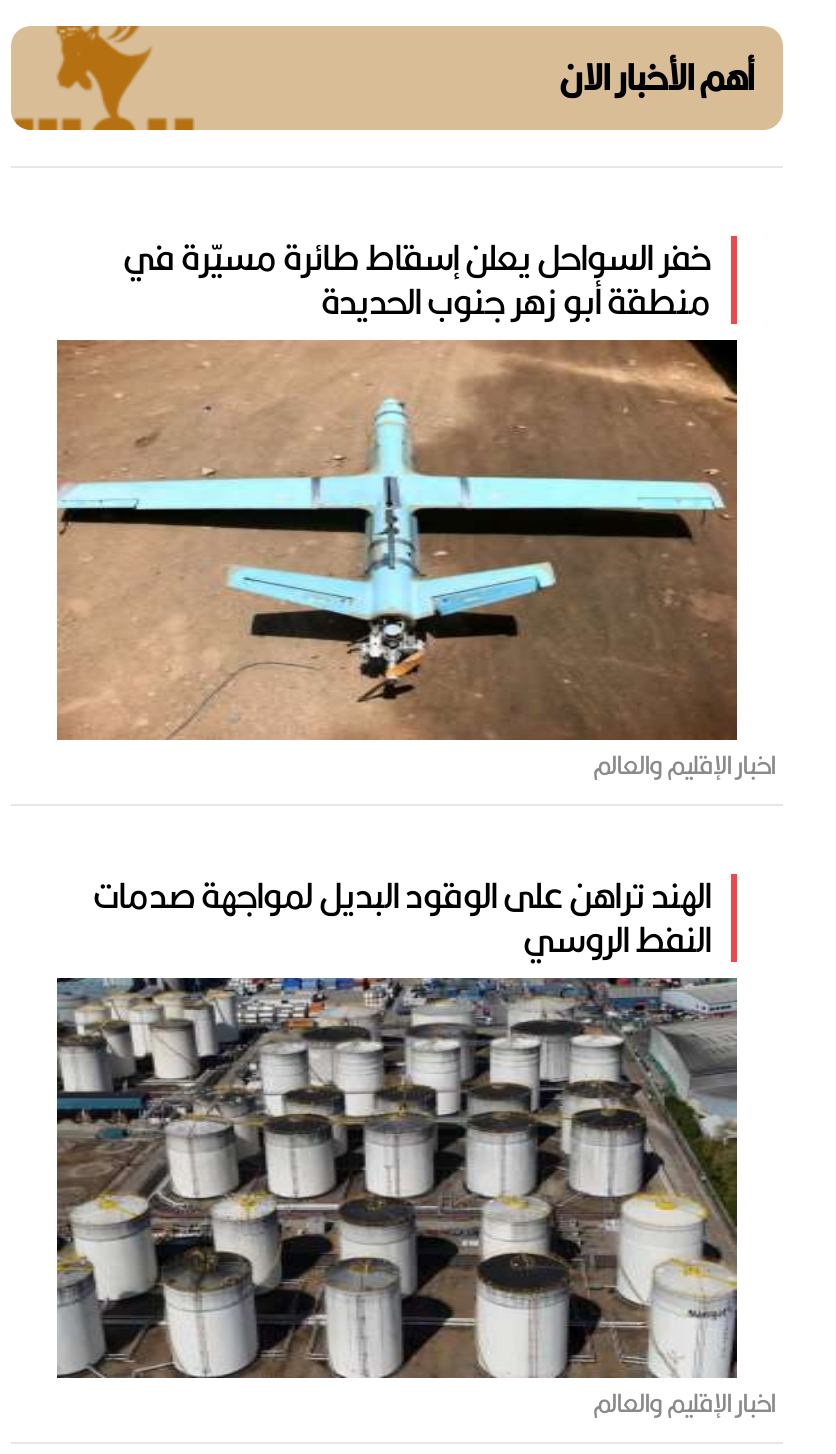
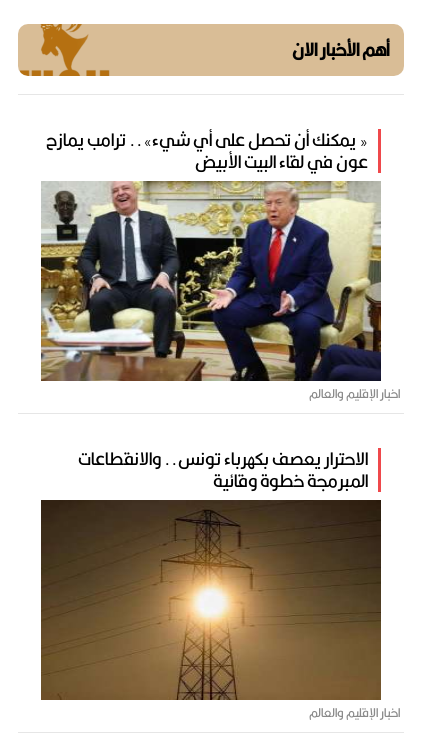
[123,224,711,334] خفر السواحل يعلن إسقاط طائرة مسيّرة في | منطقة أبو زهر جنوب الحديدة -> [46,123,368,178] « يمكنك أن تحصل على أي شيء».. ترامب يمازح | عون في لقاء البيت الأبيض
[55,340,739,742] [image] -> [40,180,381,382] [image]
[93,862,711,972] الهند تراهن على الوقود البديل لمواجهة صدمات | النفط الروسي -> [78,442,368,497] الاحترار يعصف بكهرباء تونس.. والانقطاعات | المبرمجة خطوة وقائية
[55,976,739,1378] [image] -> [40,499,382,701] [image]

